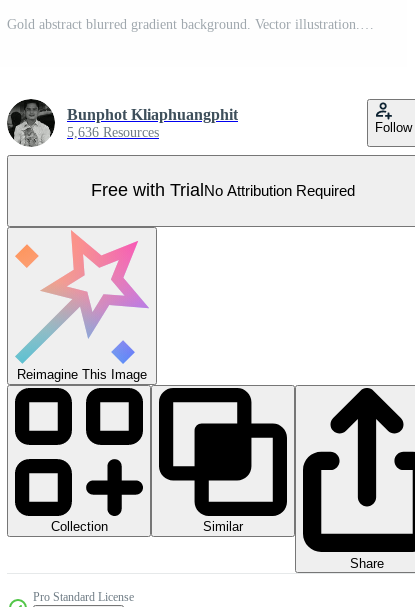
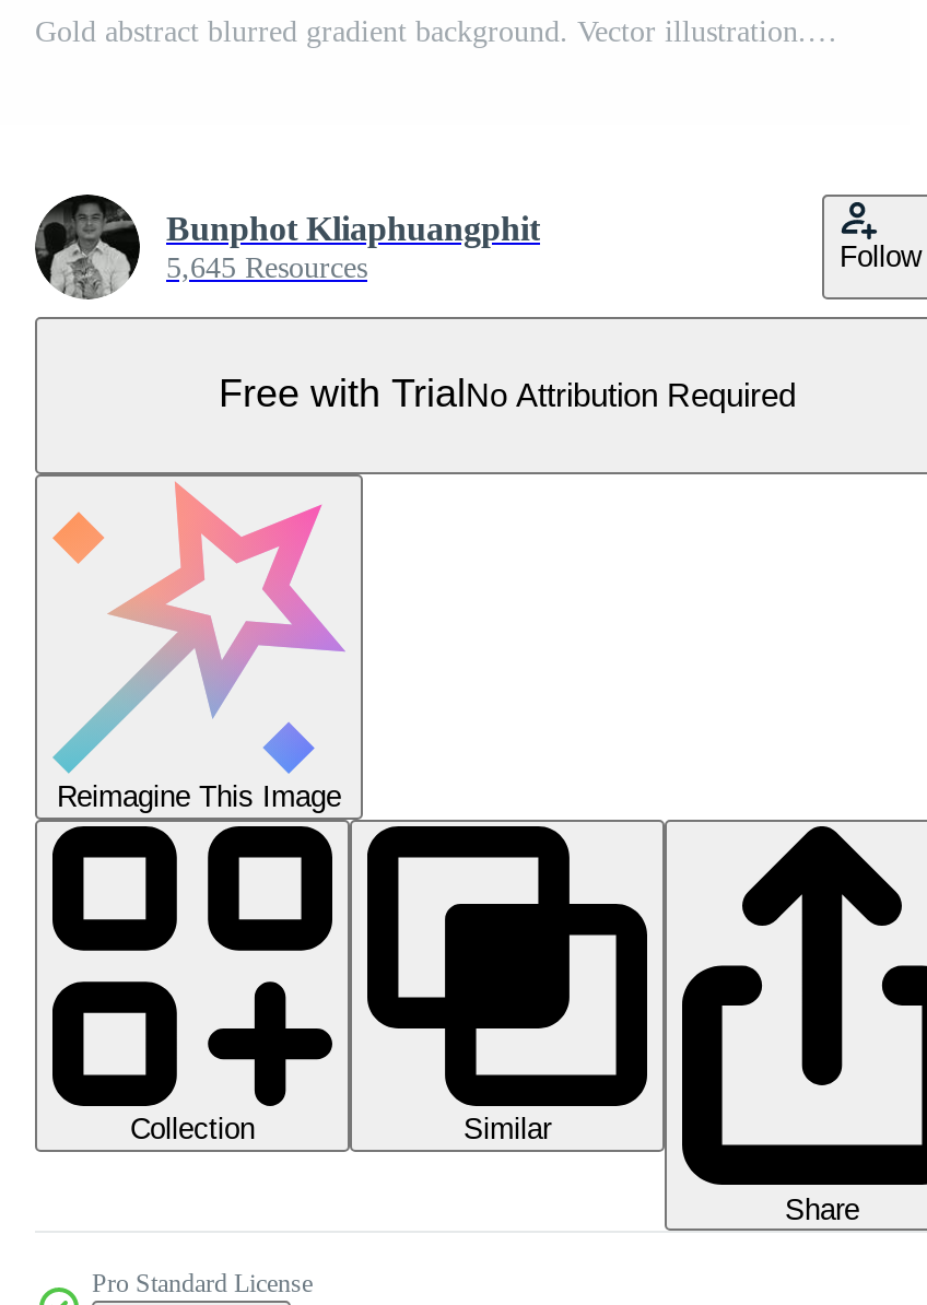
[67,125,159,140] 5,636 Resources -> [166,251,367,284] 5,645 Resources

